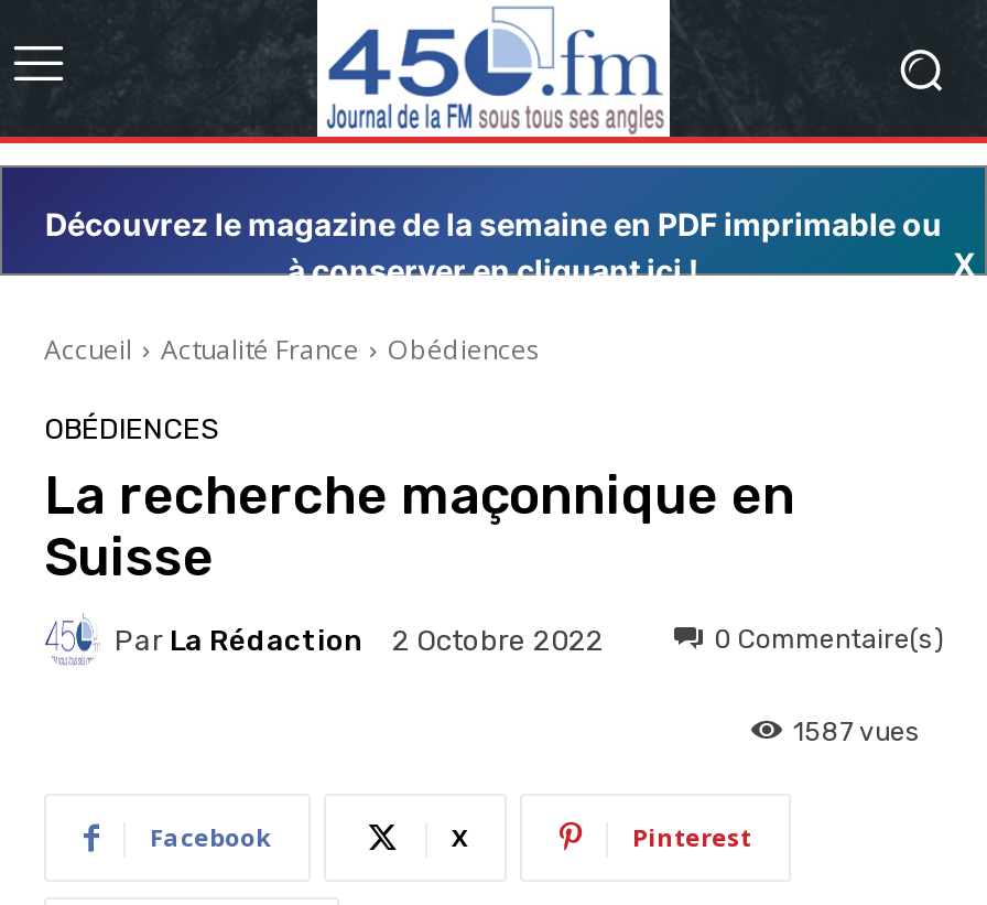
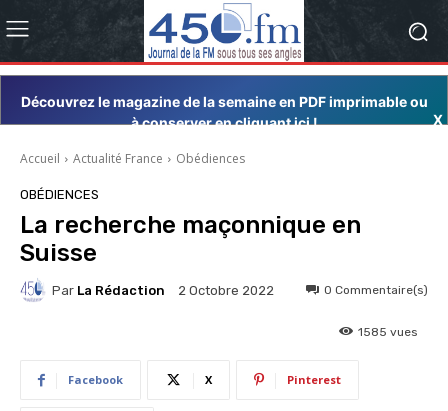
[793,717,921,748] 1587 vues -> [358,325,418,339] 1585 vues

